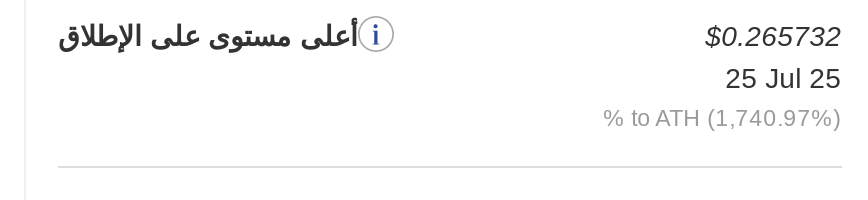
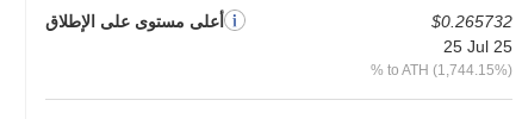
[603,104,841,130] % to ATH (1,740.97%) -> [370,62,512,77] % to ATH (1,744.15%)

